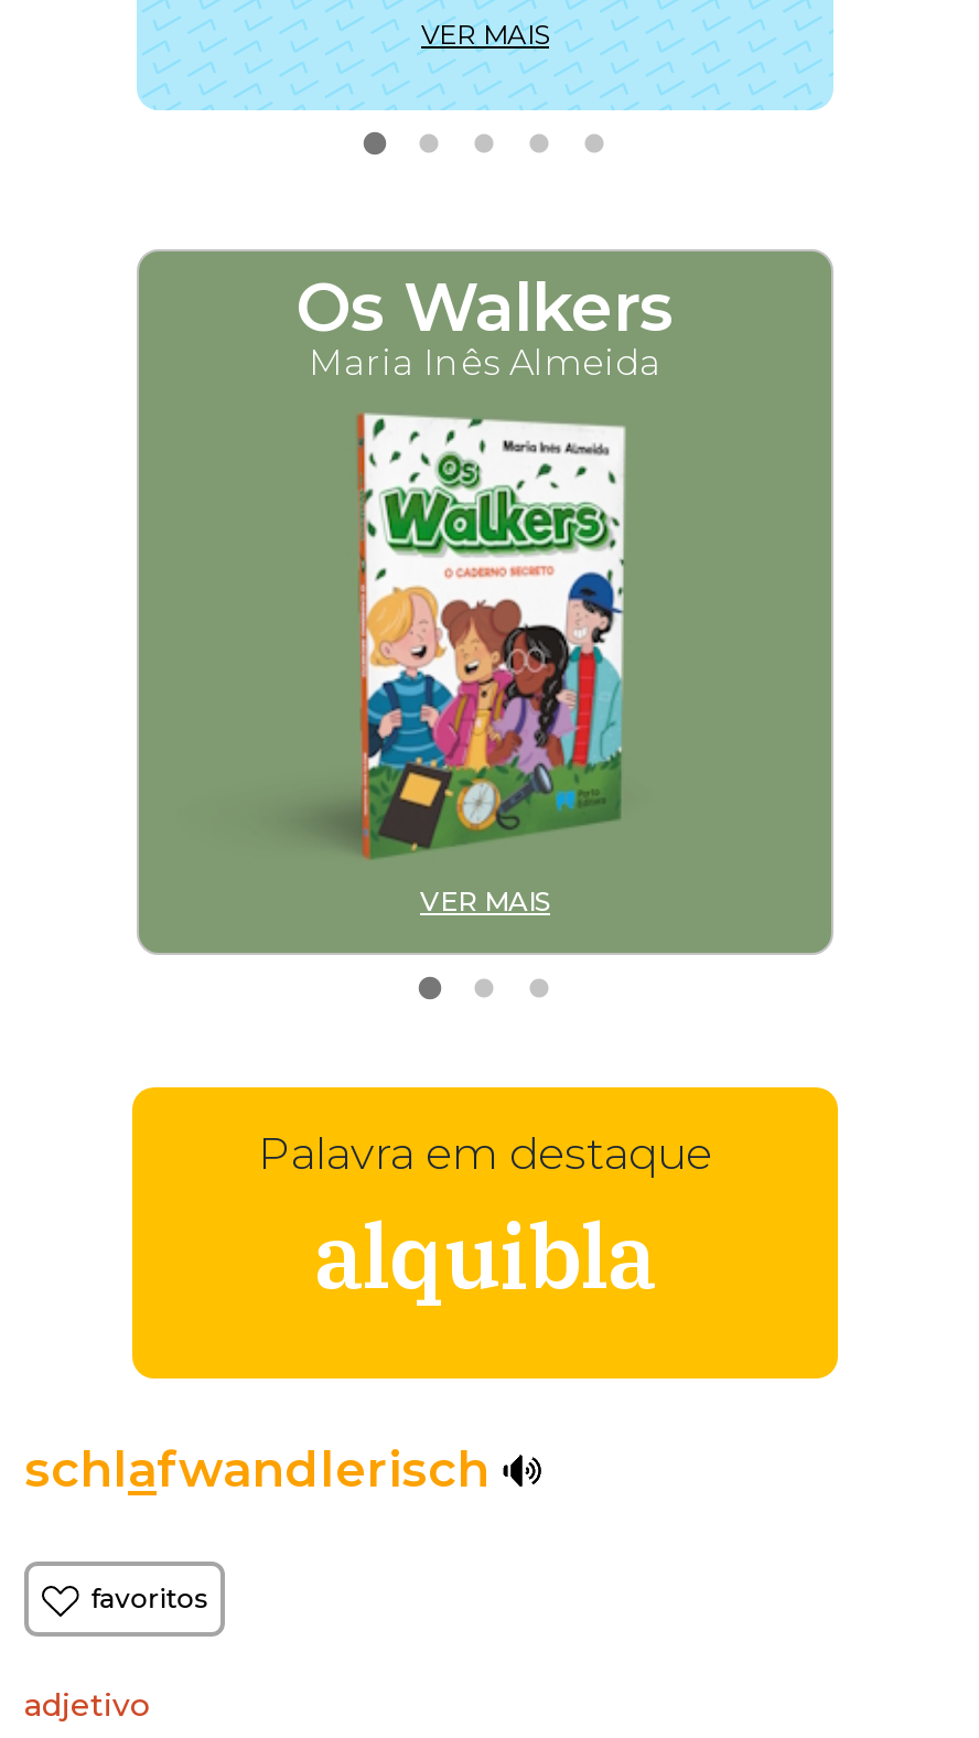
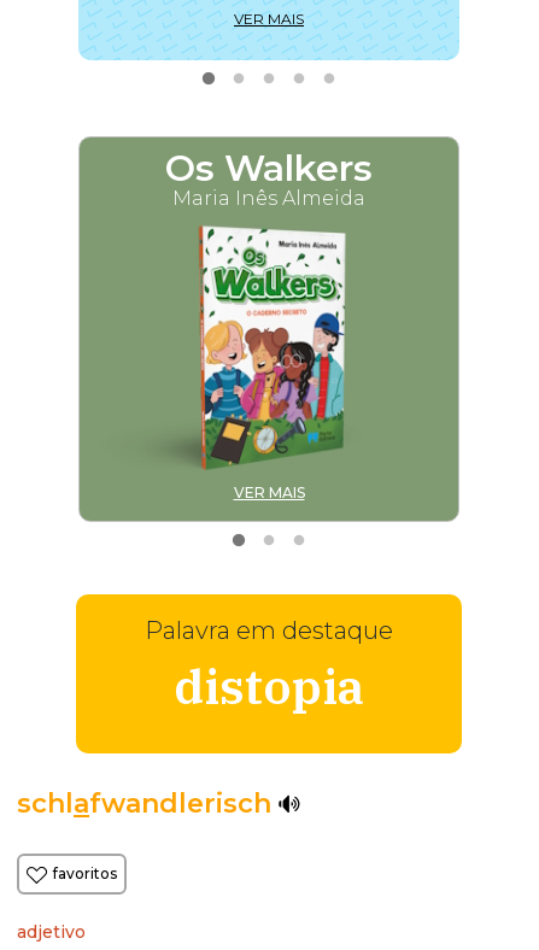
[314,1198,656,1312] alquibla -> [174,655,364,717] distopia

